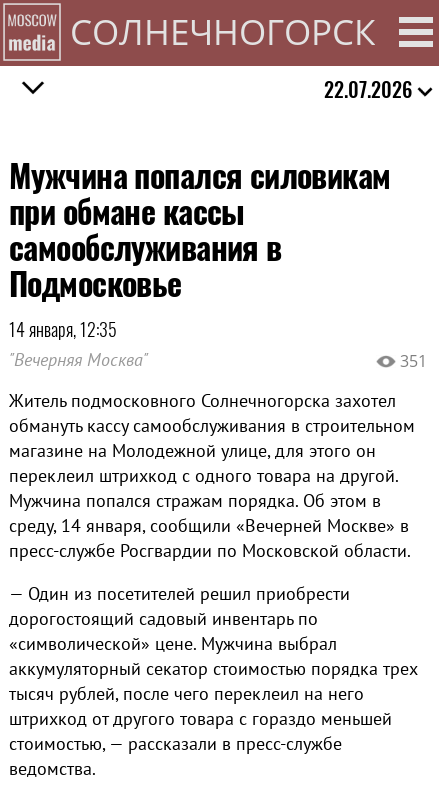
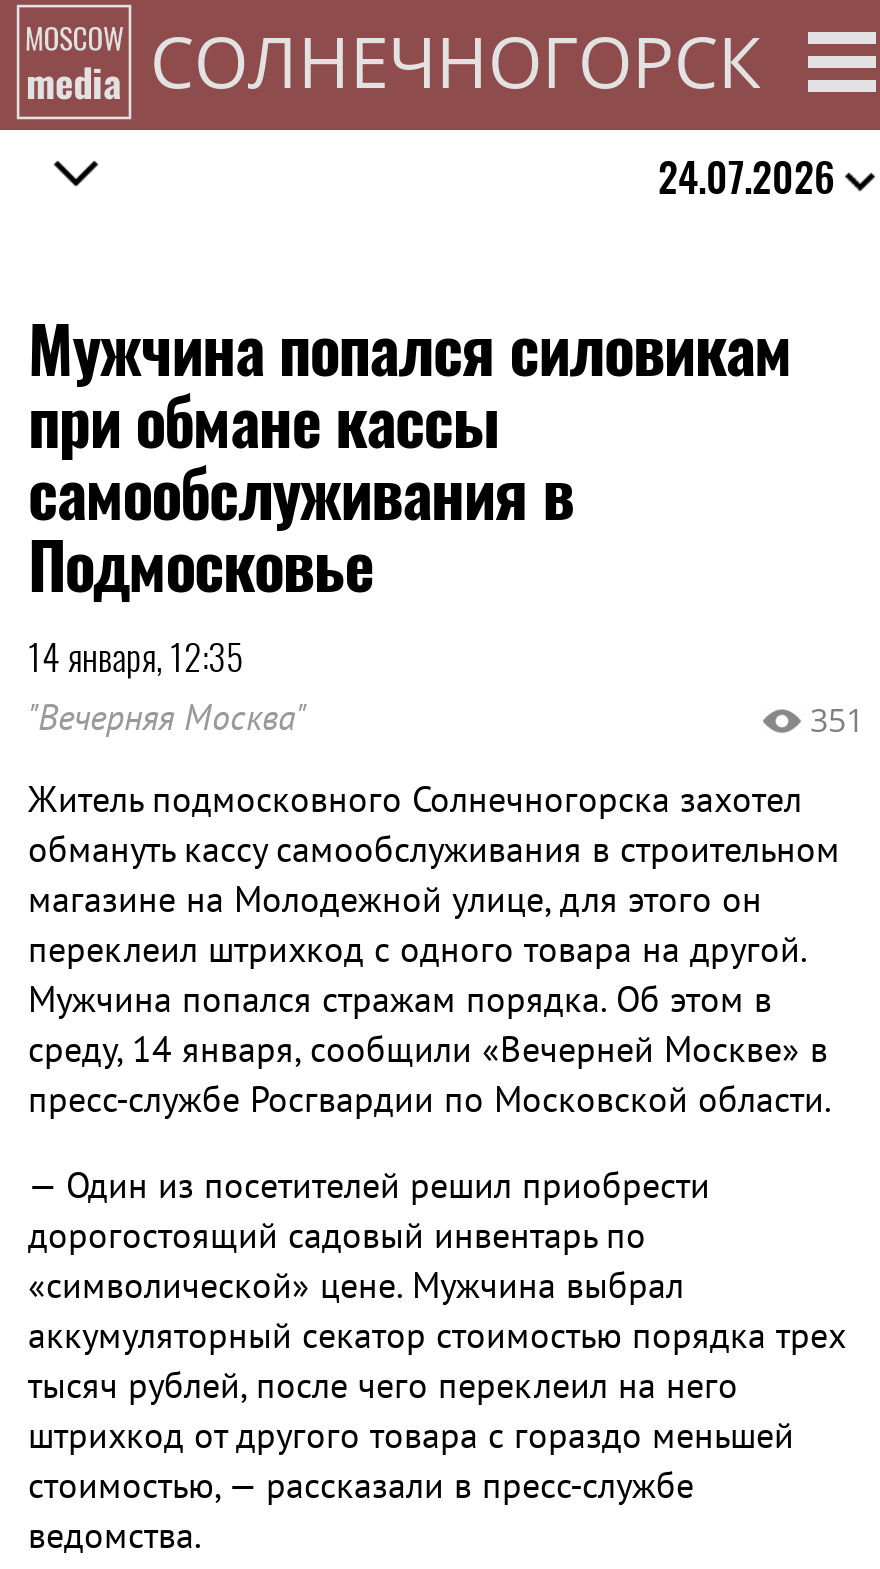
[324,74,412,104] 22.07.2026 -> [658,146,834,206] 24.07.2026

